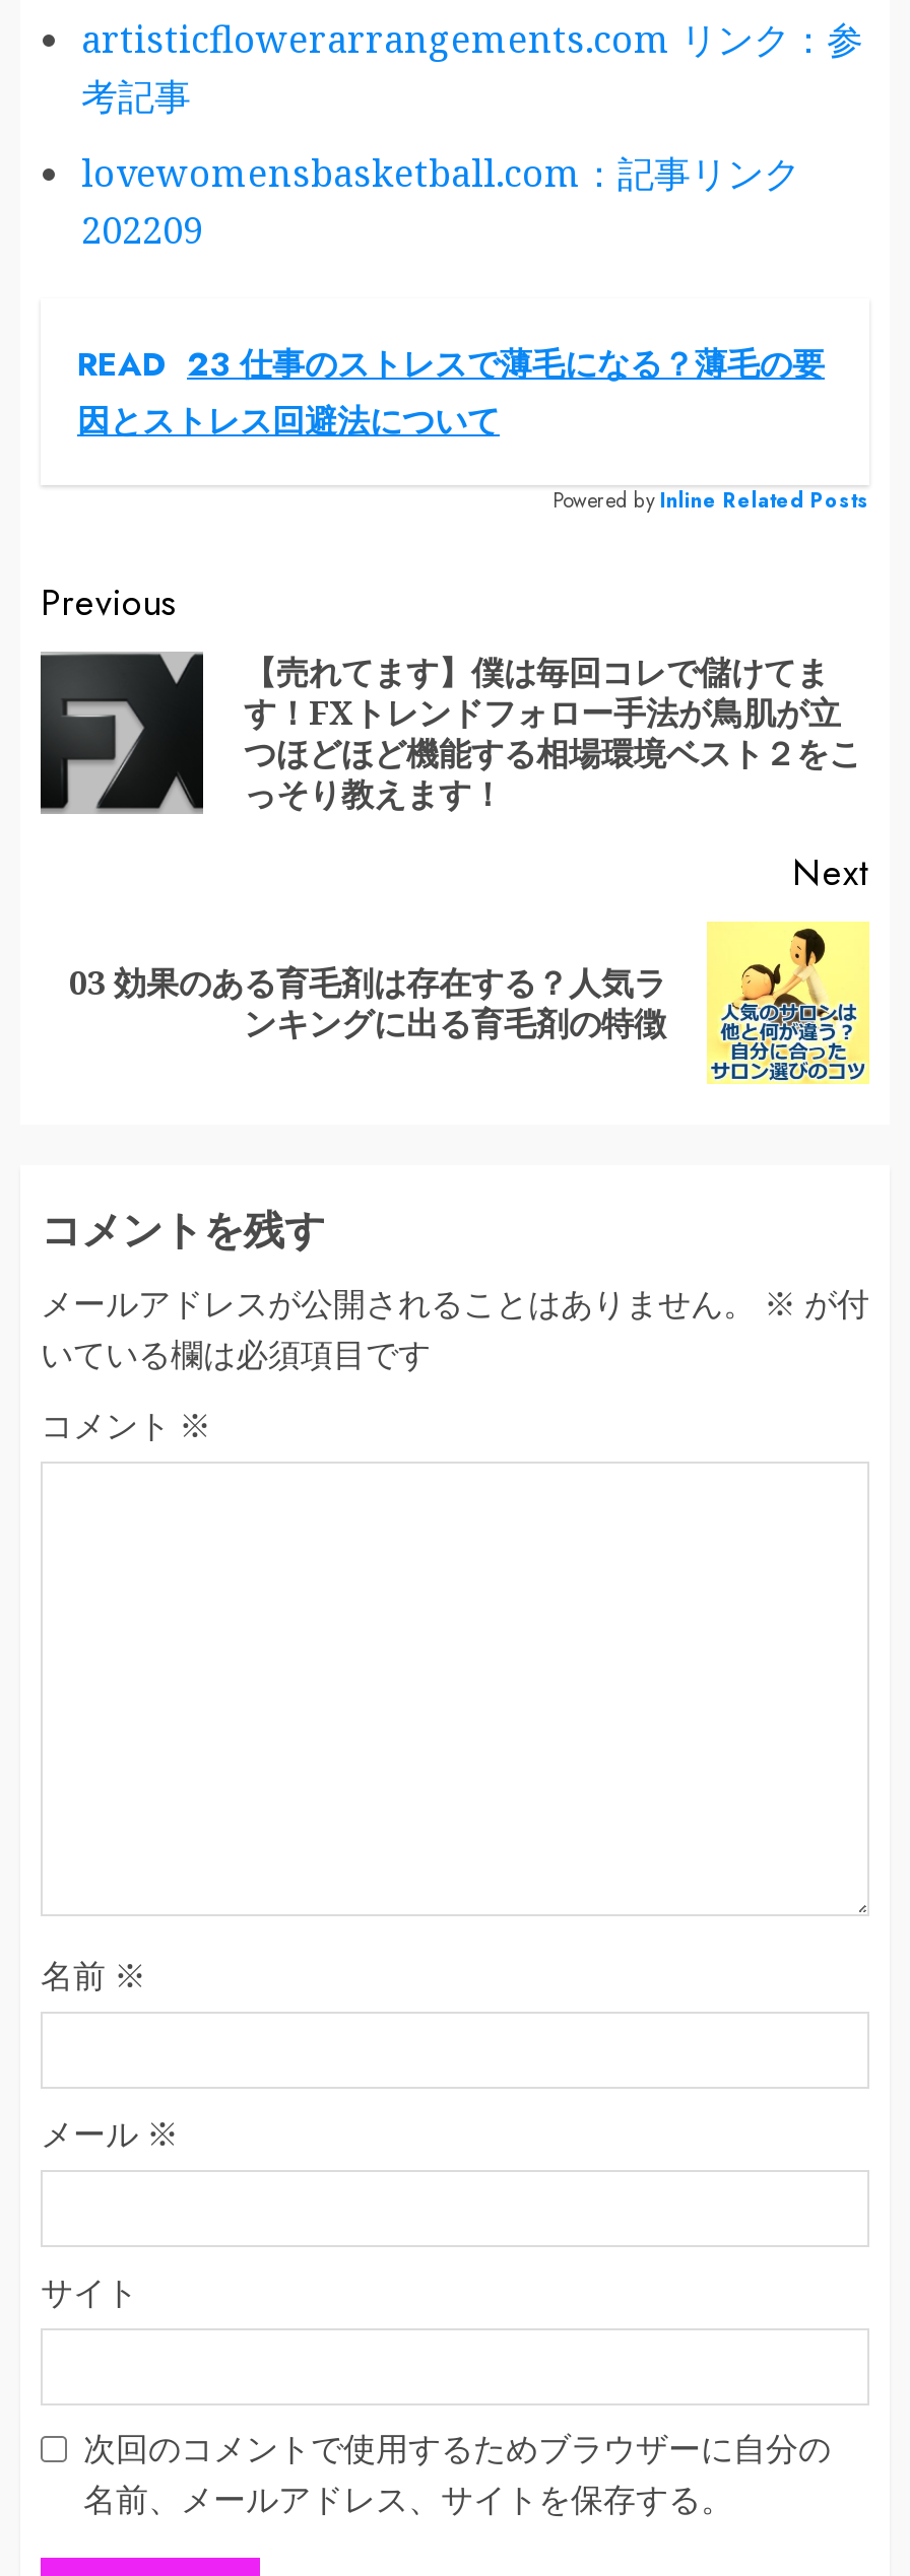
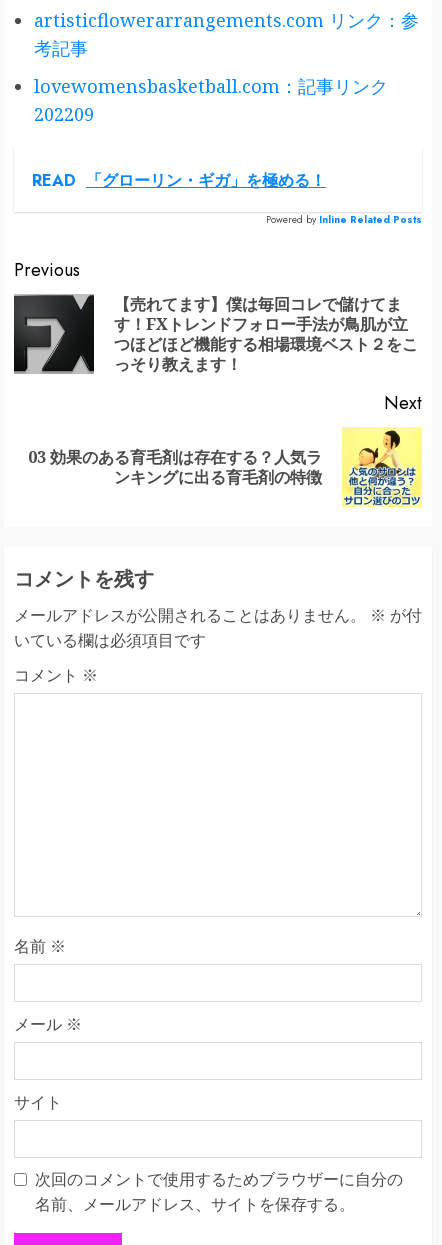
[77,341,825,444] READ 23 仕事のストレスで薄毛になる？薄毛の要 | 因とストレス回避法について -> [32,169,326,192] READ 「グローリン・ギガ」を極める！

